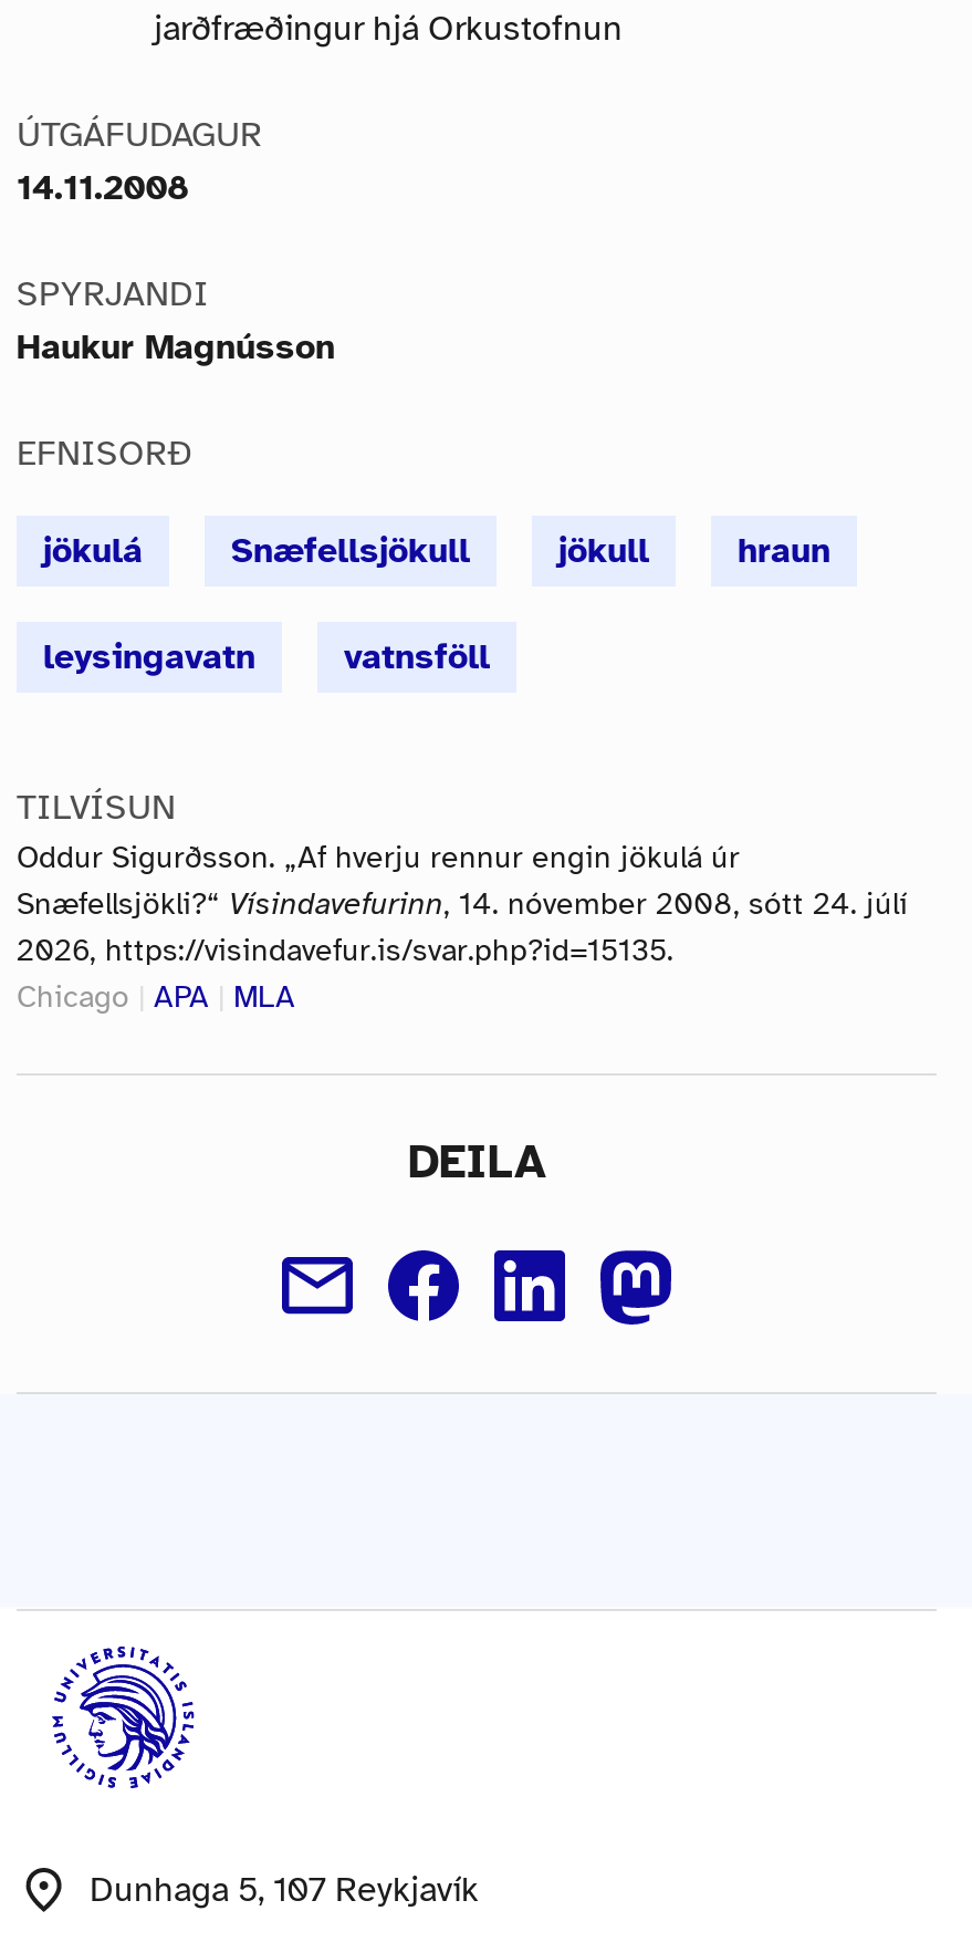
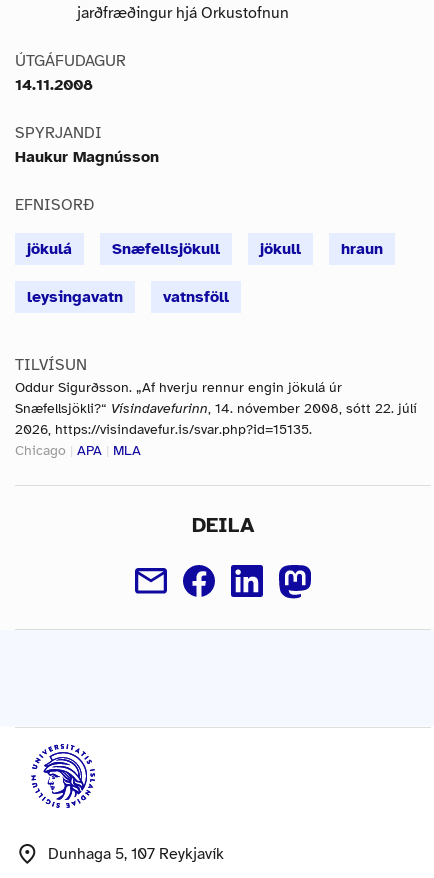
[17,885,908,923] Snæfellsjökli?“Vísindavefurinn, 14. nóvember 2008, sótt 24. júlí -> [15,400,417,417] Snæfellsjökli?“Vísindavefurinn, 14. nóvember 2008, sótt 22. júlí

